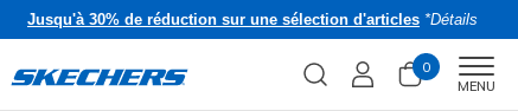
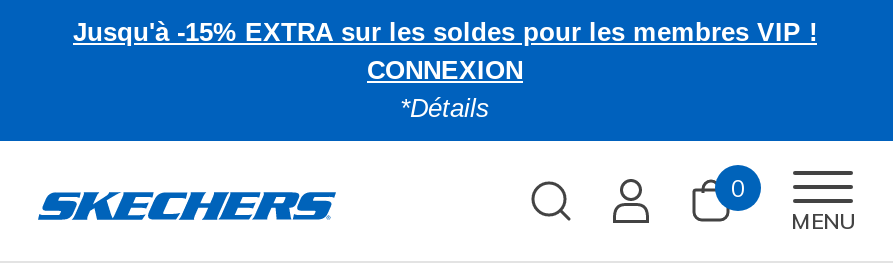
[27,11,478,28] Jusqu'à 30% de réduction sur une sélection d'articles *Détails -> [73,17,817,123] Jusqu'à -15% EXTRA sur les soldes pour les membres VIP ! | CONNEXION | *Détails

